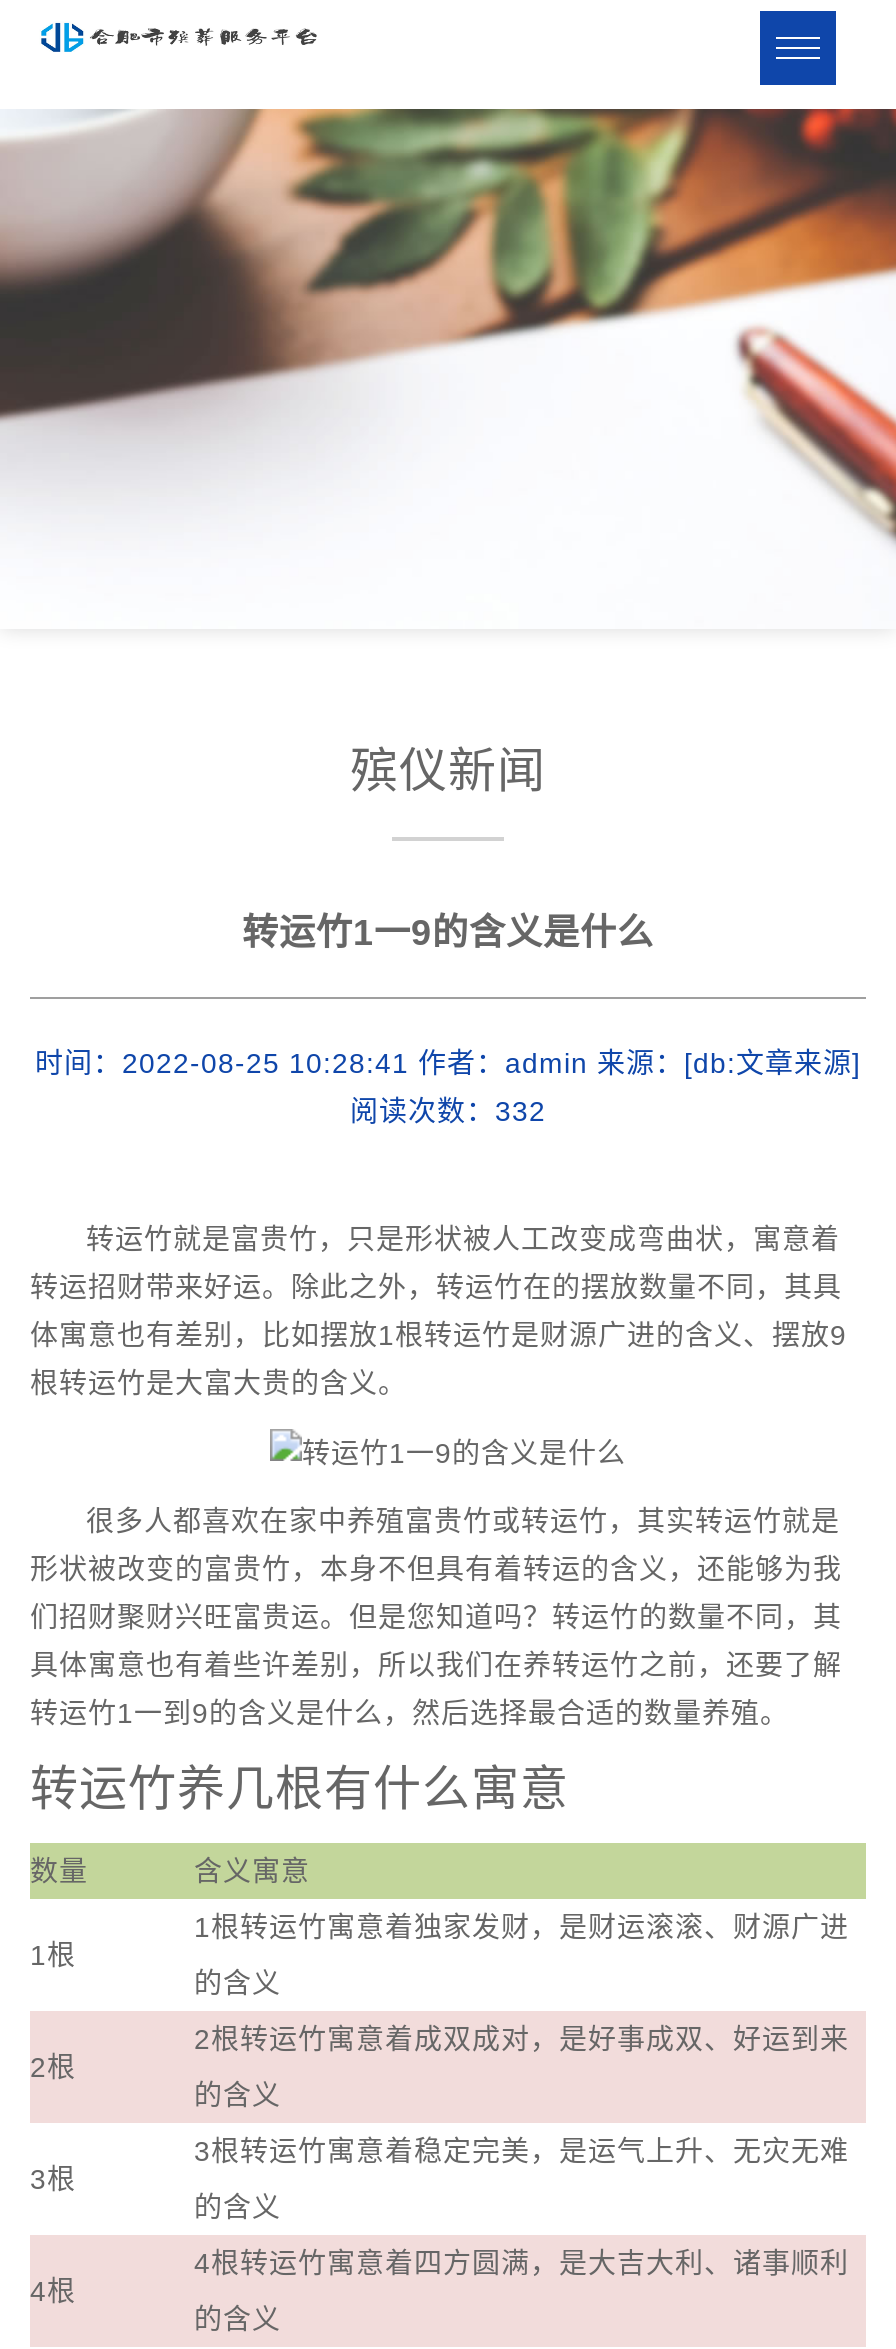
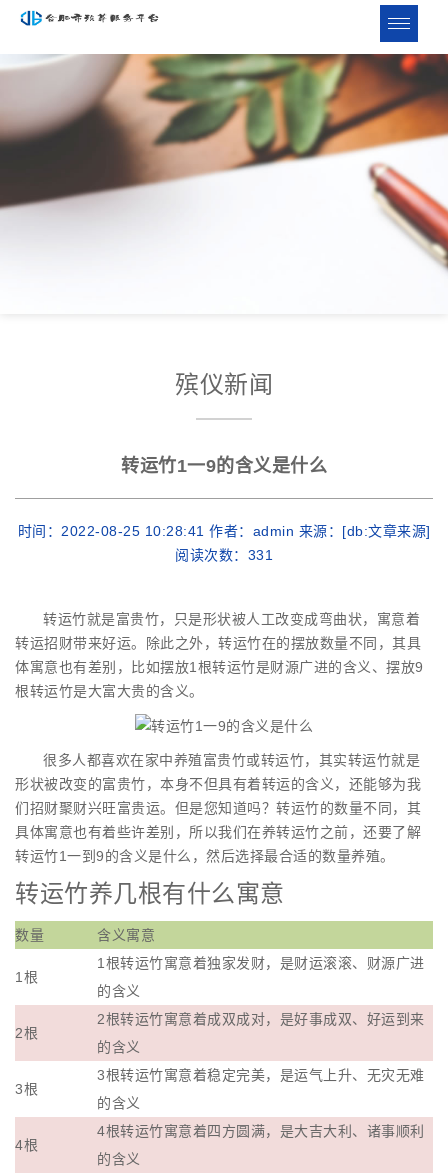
[350,1095,546,1127] 阅读次数：332 -> [175,547,273,563] 阅读次数：331

